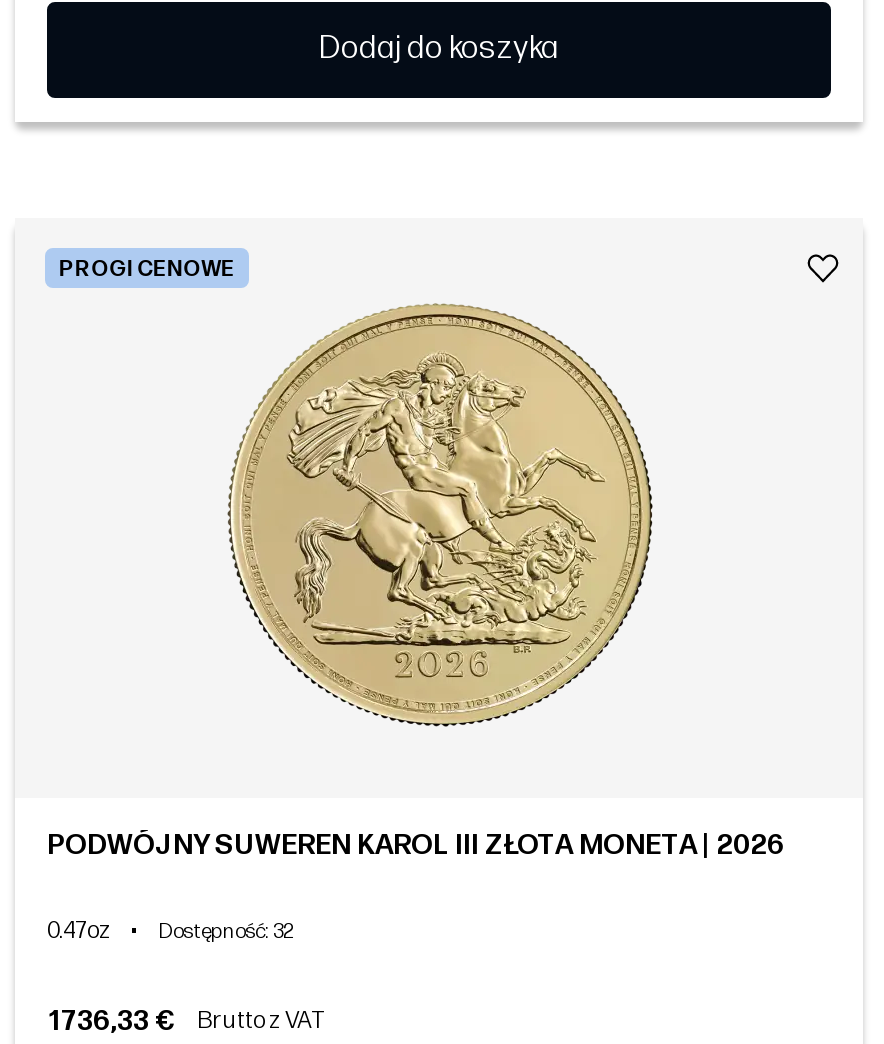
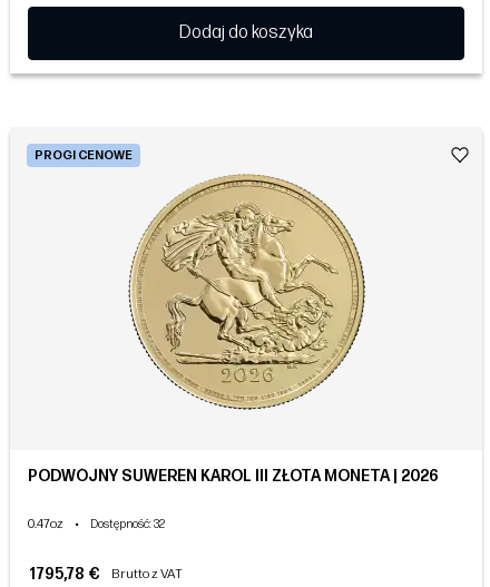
[49,1003,325,1037] 1736,33 € Brutto z VAT -> [29,564,183,583] 1795,78 € Brutto z VAT

